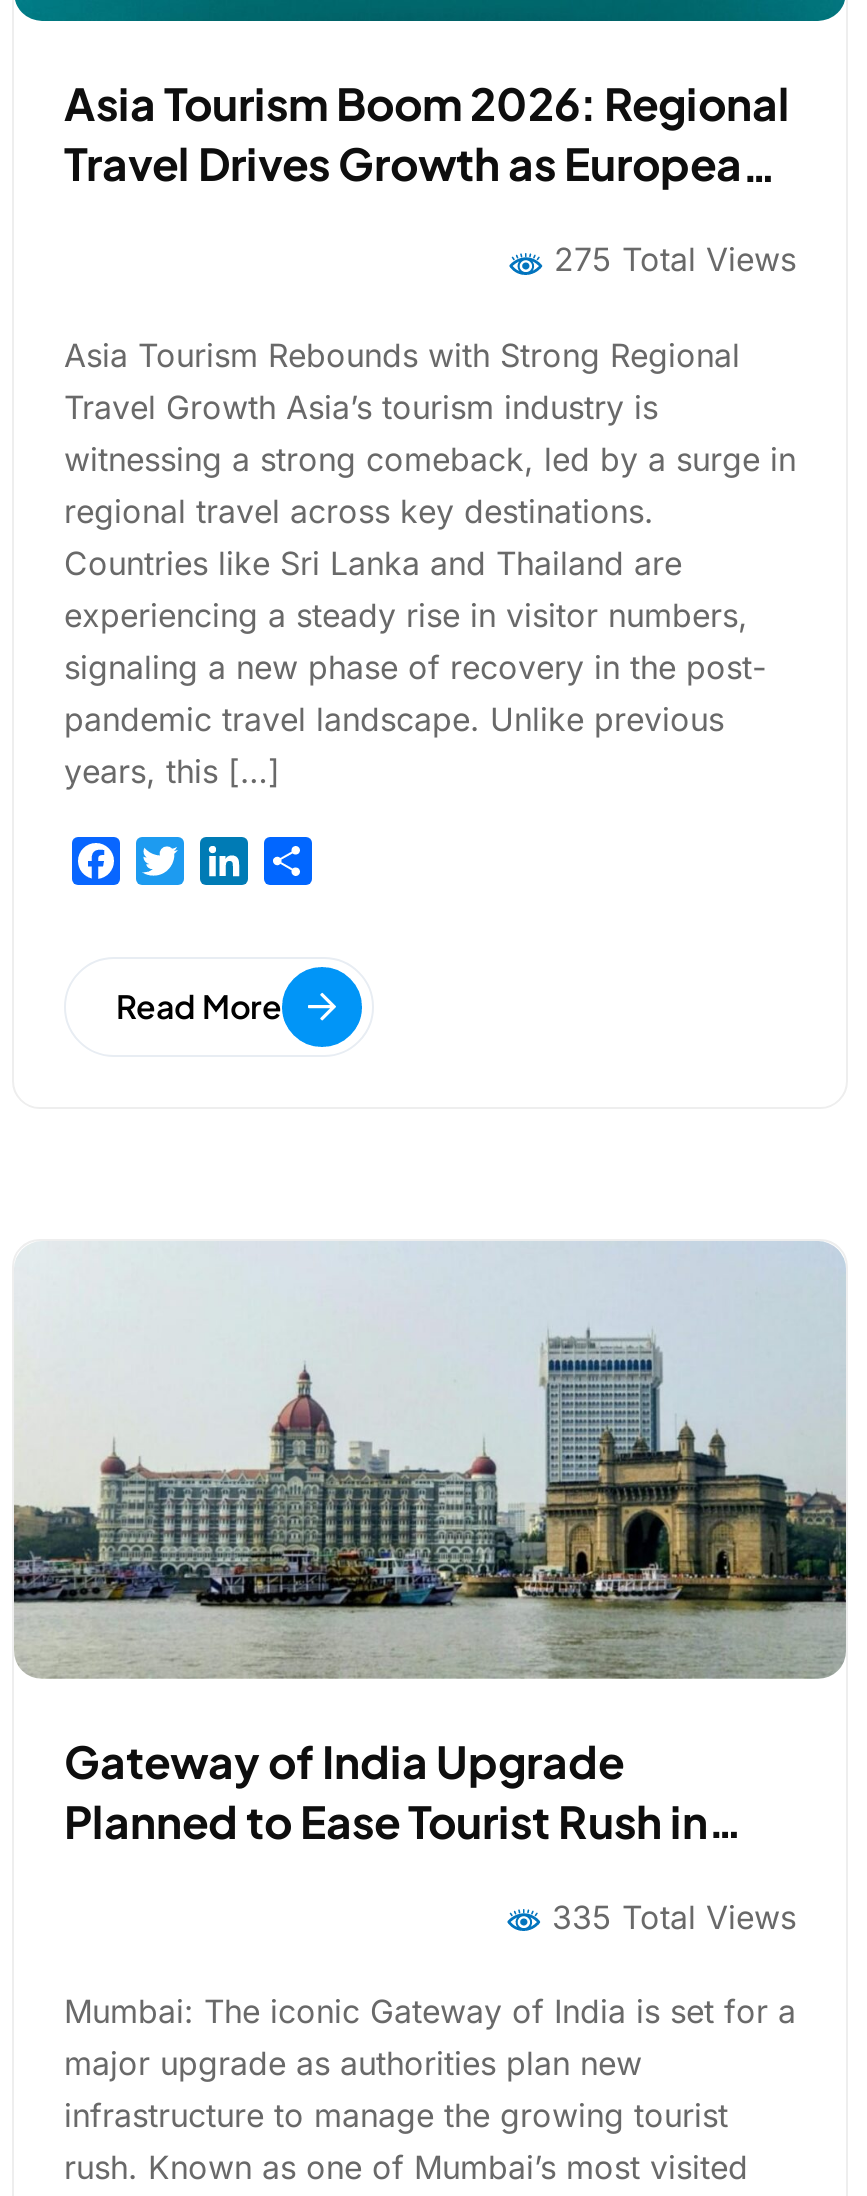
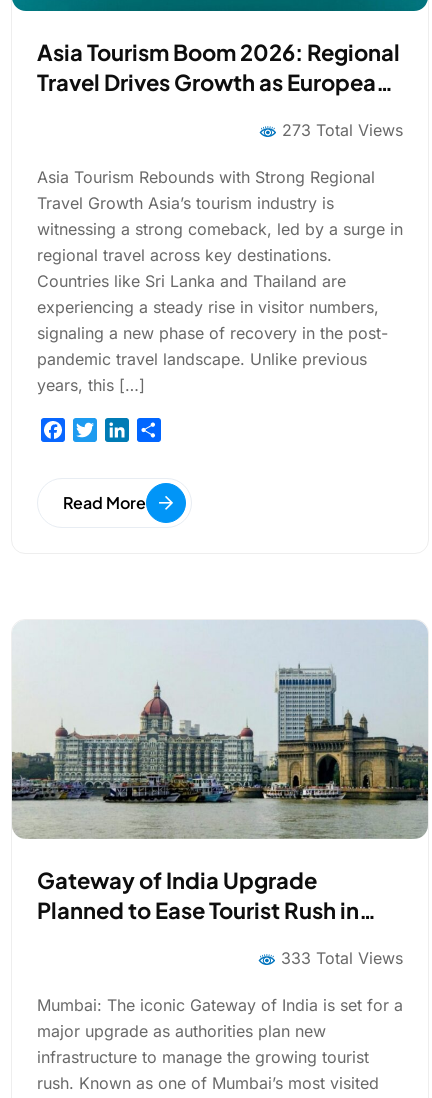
[544,240,796,280] 275 Total Views -> [277,120,403,140] 273 Total Views
[542,1896,796,1936] 335 Total Views -> [276,948,403,968] 333 Total Views

